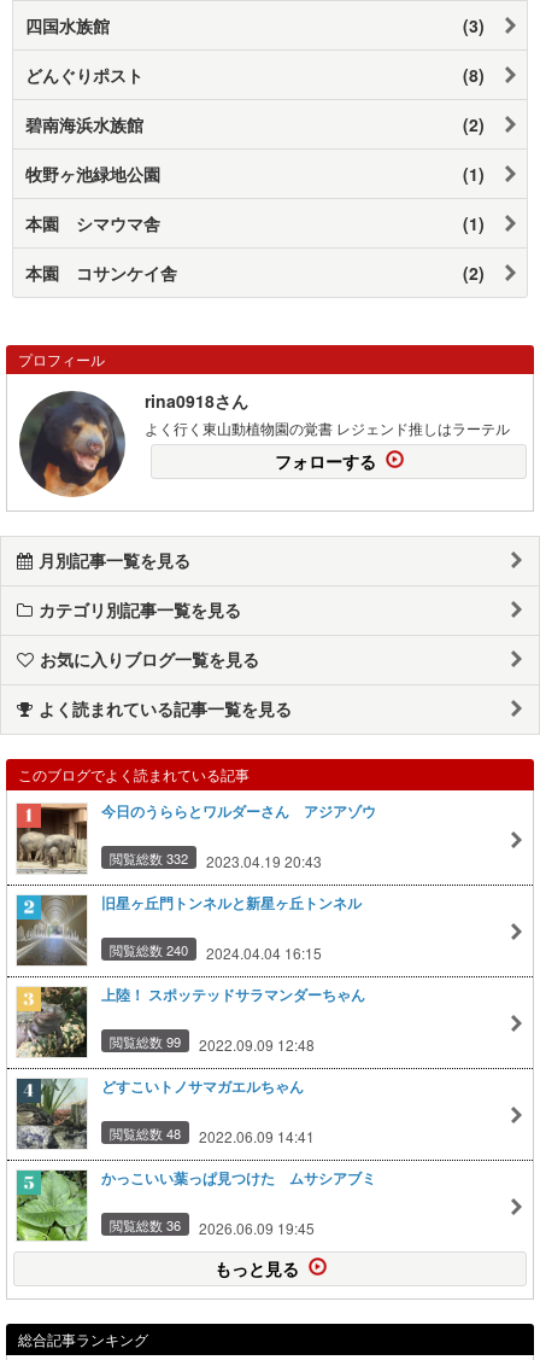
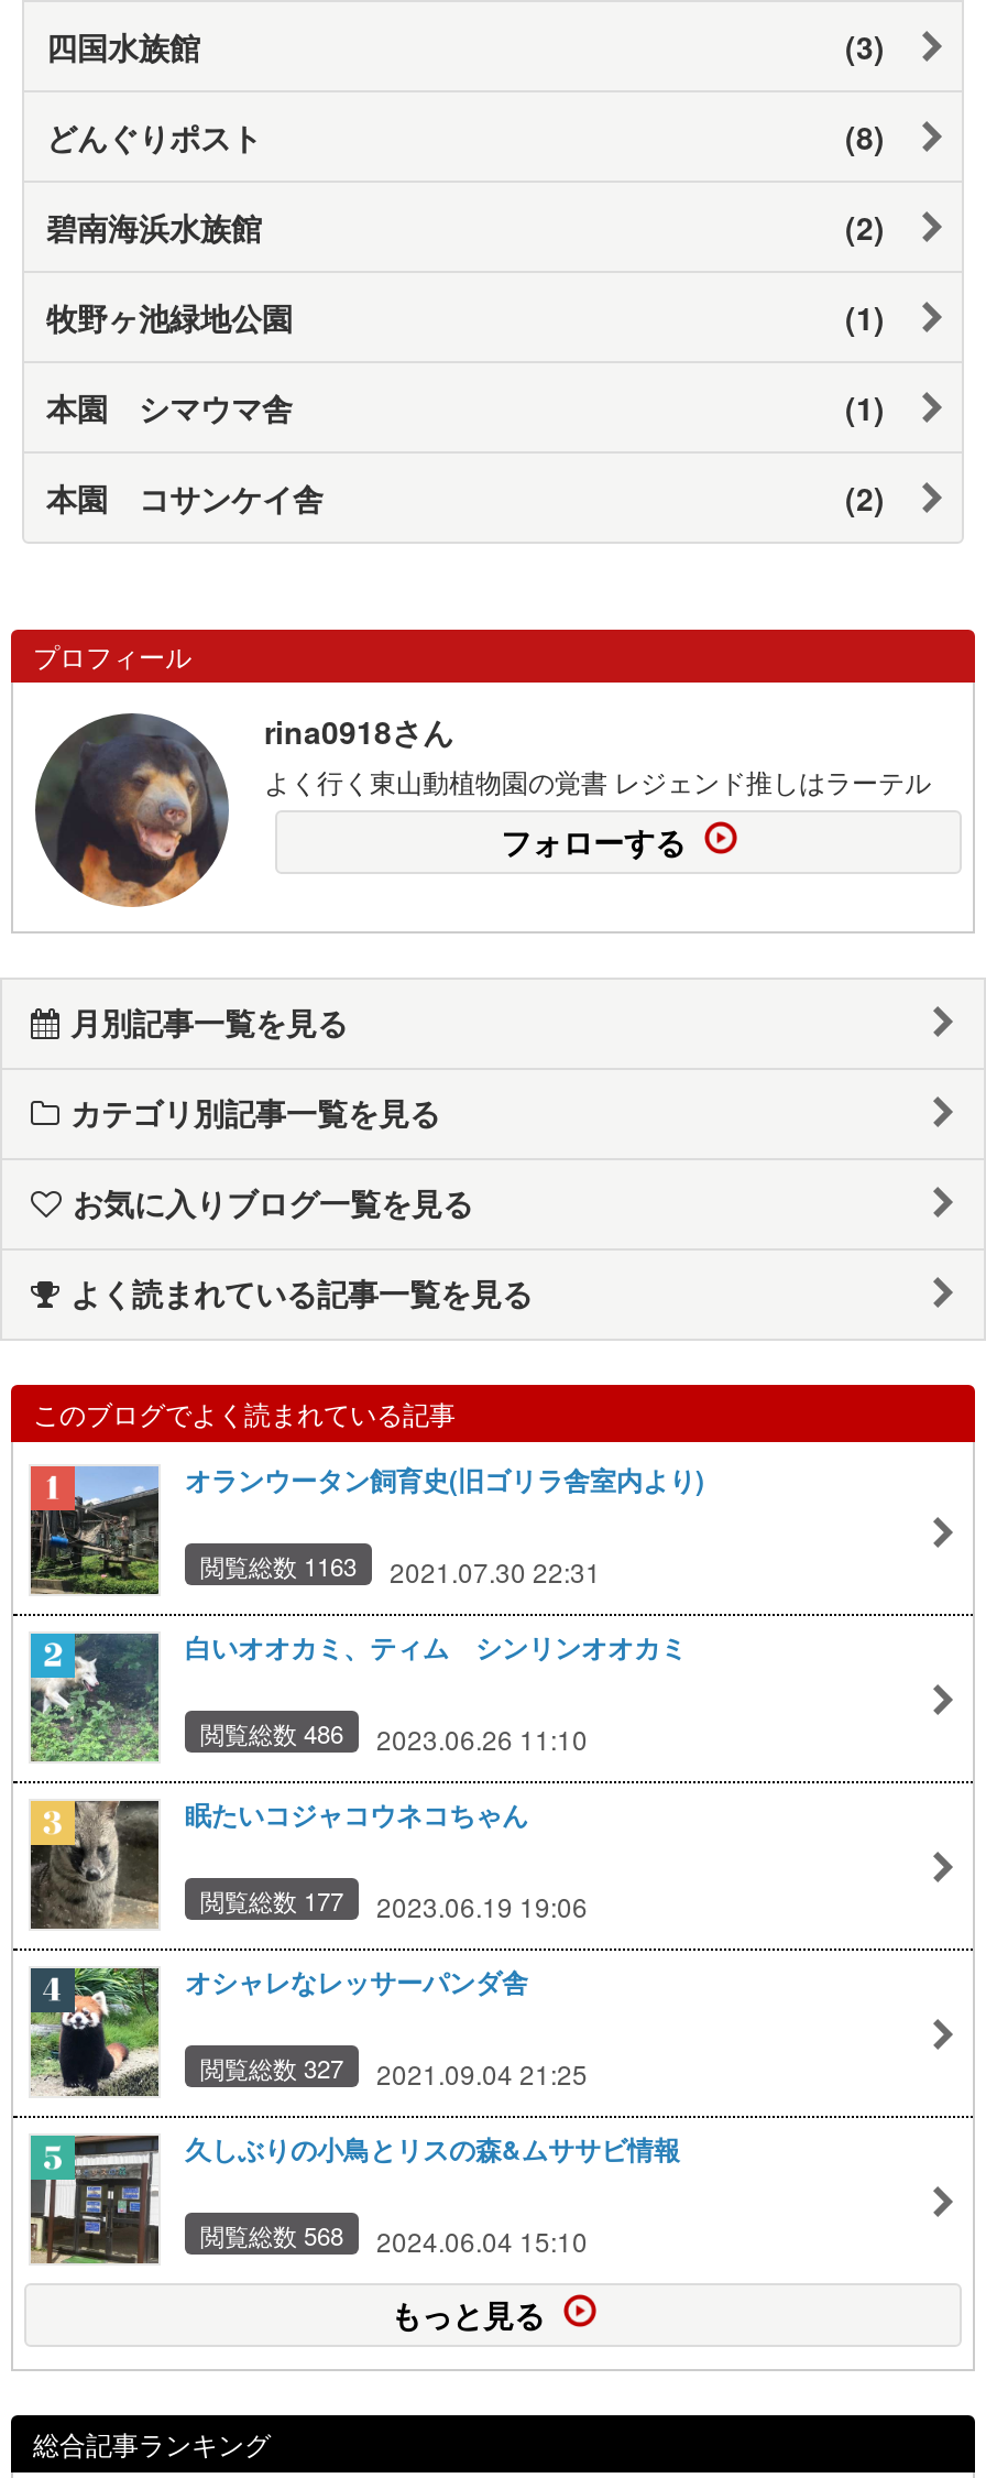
[17,801,376,872] [image] | 今日のうららとワルダーさん アジアゾウ -> [29,1461,704,1594] [image] | オランウータン飼育史(旧ゴリラ舎室内より)
[110,848,322,871] 閲覧総数 332 | 2023.04.19 20:43 -> [200,1547,601,1589] 閲覧総数 1163 | 2021.07.30 22:31
[17,893,362,967] [image] | 旧星ヶ丘門トンネルと新星ヶ丘トンネル -> [31,1629,687,1764] [image] | 白いオオカミ、ティム シンリンオオカミ
[110,940,322,963] 閲覧総数 240 | 2024.04.04 16:15 -> [200,1715,588,1757] 閲覧総数 486 | 2023.06.26 11:10
[17,984,365,1058] [image] | 上陸！ スポッテッドサラマンダーちゃん -> [29,1796,528,1931] [image] | 眠たいコジャコウネコちゃん
[110,1032,315,1054] 閲覧総数 99 | 2022.09.09 12:48 -> [200,1882,588,1924] 閲覧総数 177 | 2023.06.19 19:06
[17,1076,304,1149] [image] | どすこいトノサマガエルちゃん -> [31,1963,528,2096] [image] | オシャレなレッサーパンダ舎
[110,1123,315,1146] 閲覧総数 48 | 2022.06.09 14:41 -> [200,2049,588,2091] 閲覧総数 327 | 2021.09.04 21:25
[16,1168,376,1241] [image] | かっこいい葉っぱ見つけた ムサシアブミ -> [29,2131,680,2266] [image] | 久しぶりの小鳥とリスの森&ムササビ情報
[110,1215,315,1238] 閲覧総数 36 | 2026.06.09 19:45 -> [200,2217,588,2258] 閲覧総数 568 | 2024.06.04 15:10

